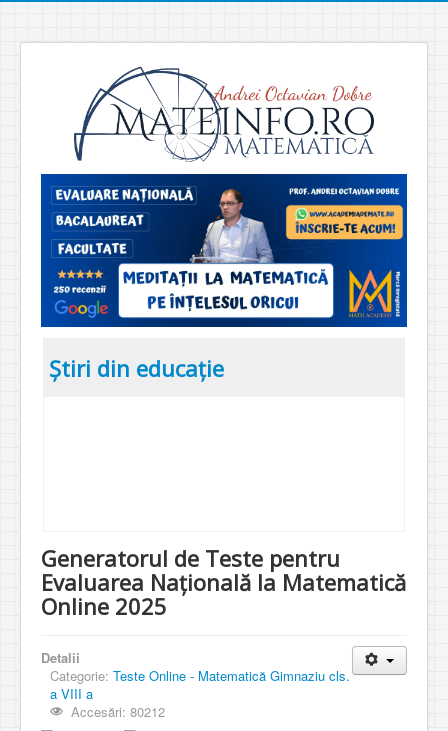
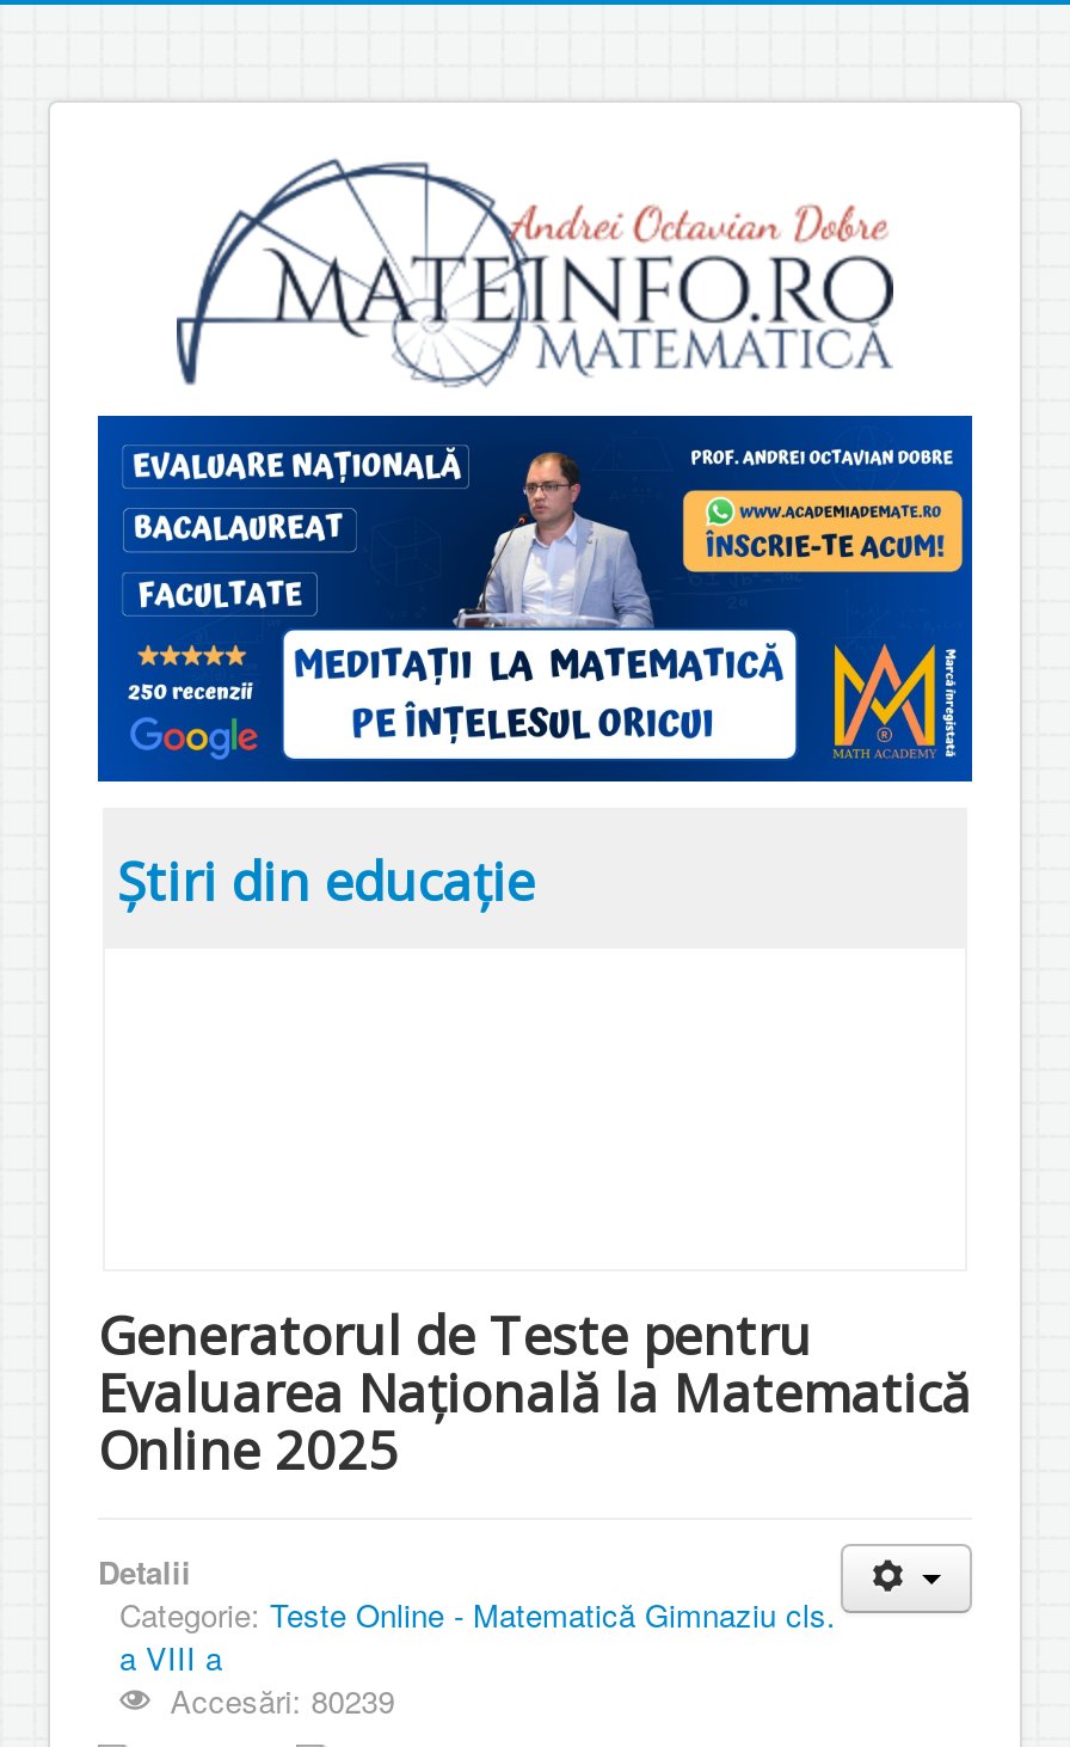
[71,701,165,720] Accesări: 80212 -> [170,1676,395,1722] Accesări: 80239

